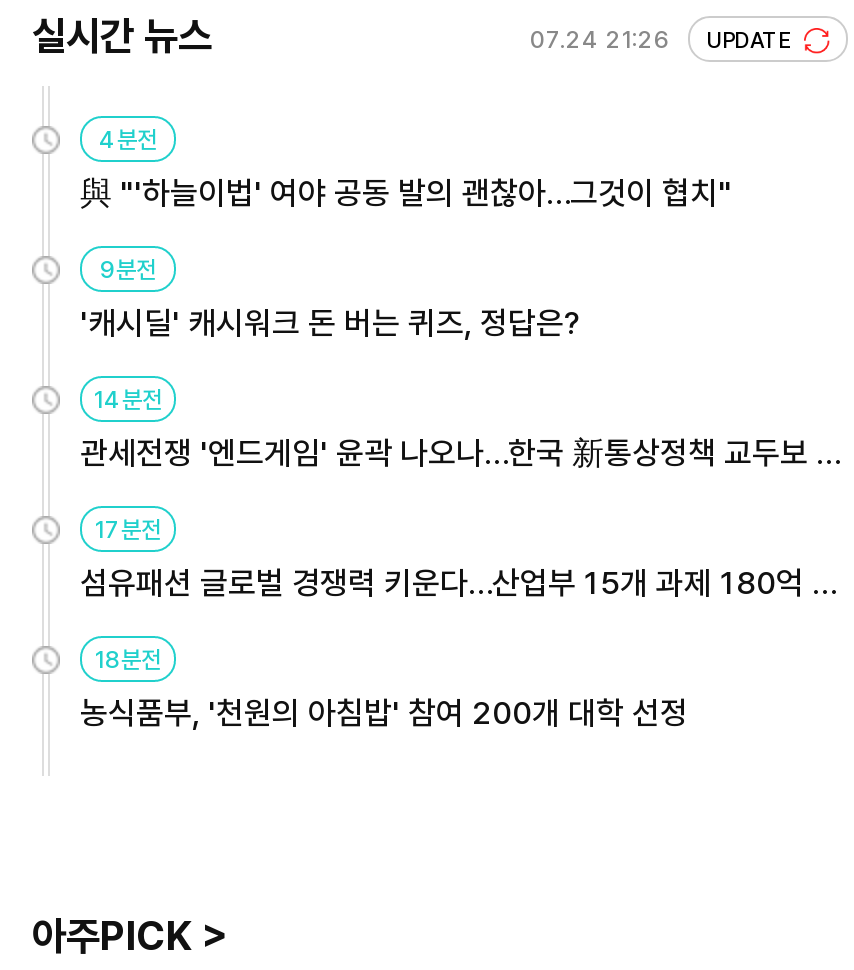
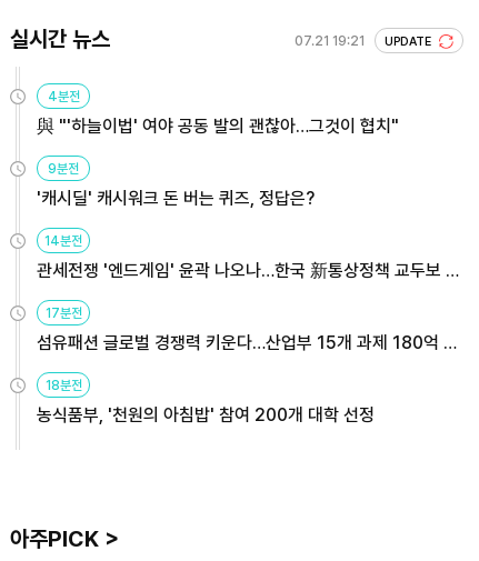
[530,26,796,54] 07.24 21:26 UPDATE -> [295,33,435,49] 07.21 19:21 UPDATE

